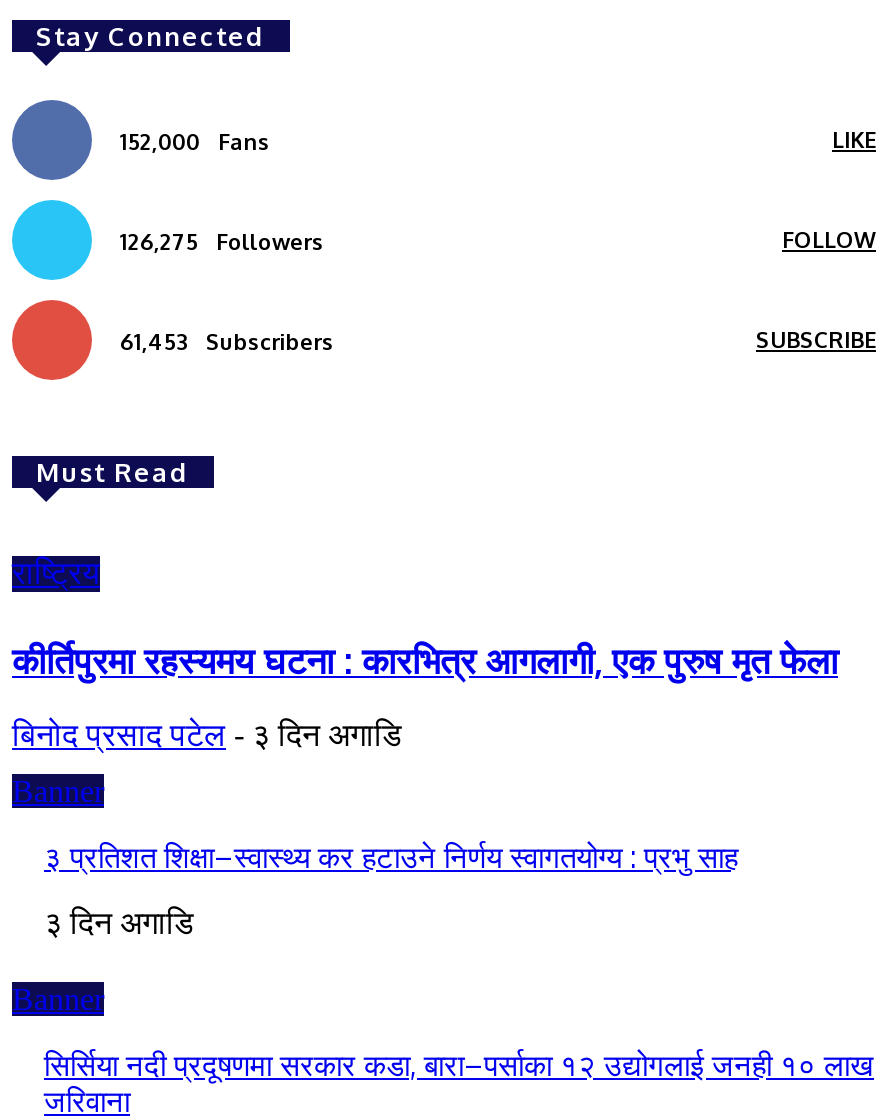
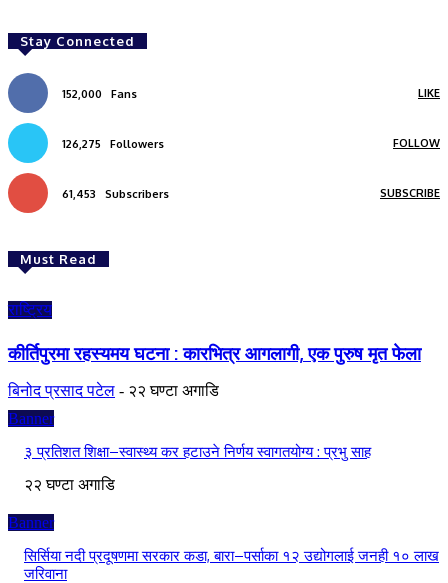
[12,717,402,751] बिनोद प्रसाद पटेल - ३ दिन अगाडि -> [8,381,219,398] बिनोद प्रसाद पटेल - २२ घण्टा अगाडि
[44,905,194,939] ३ दिन अगाडि -> [24,475,115,492] २२ घण्टा अगाडि

